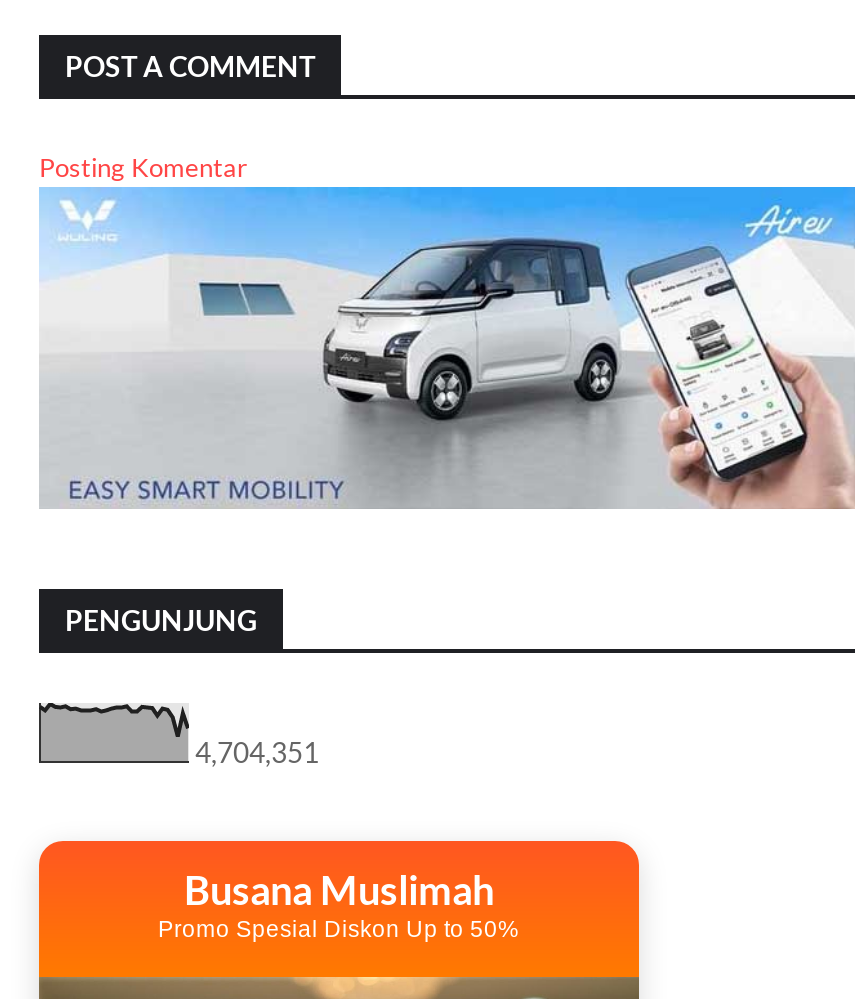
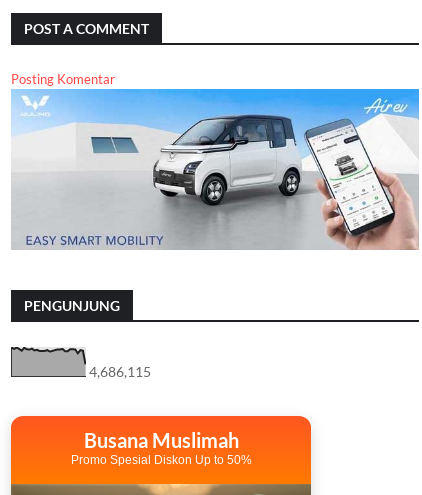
[195,735,319,769] 4,704,351 -> [89,363,151,380] 4,686,115

